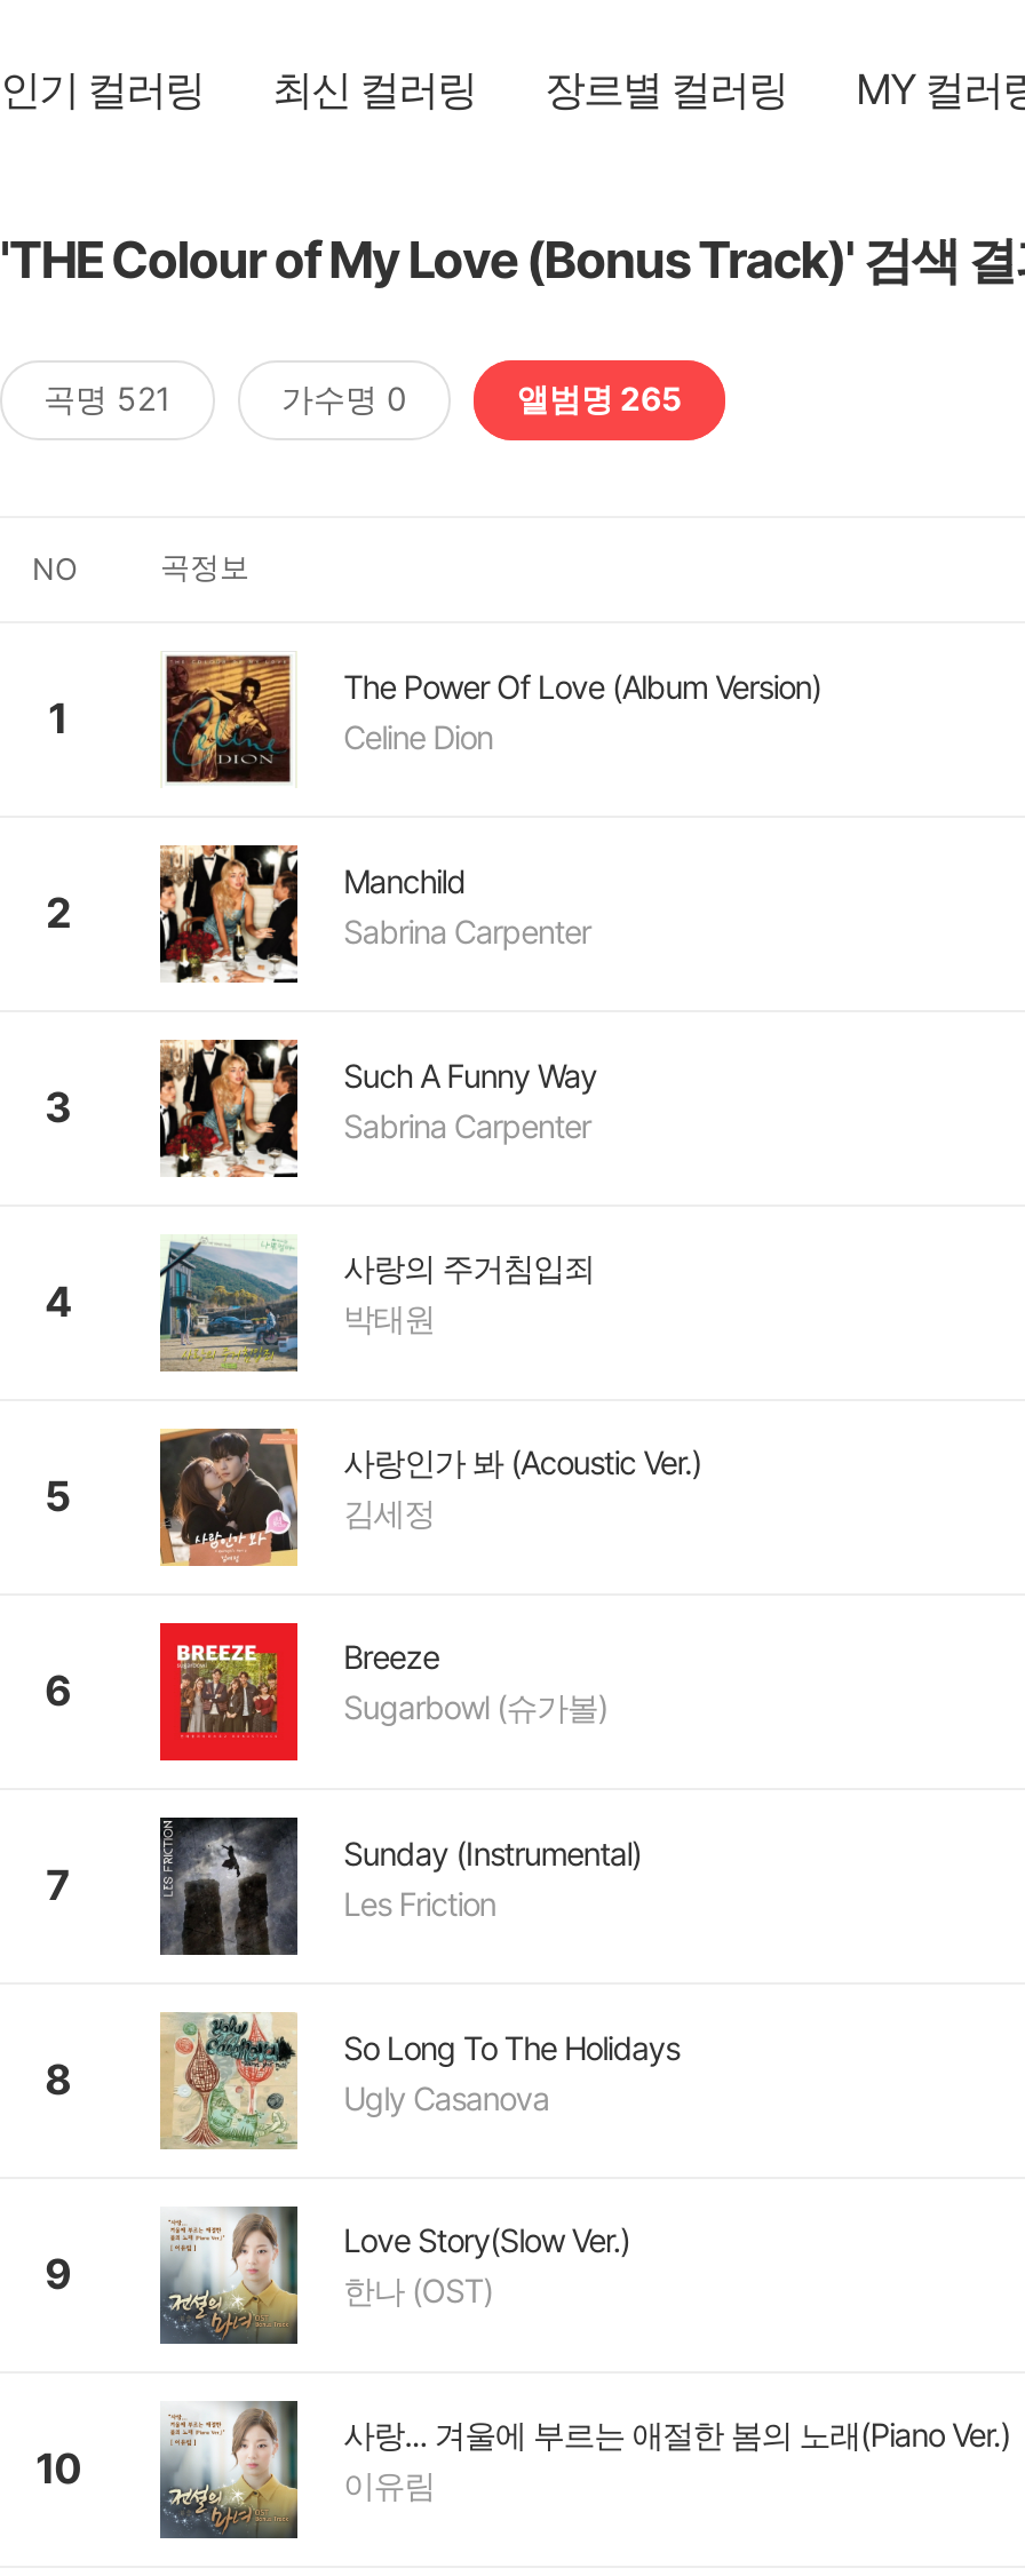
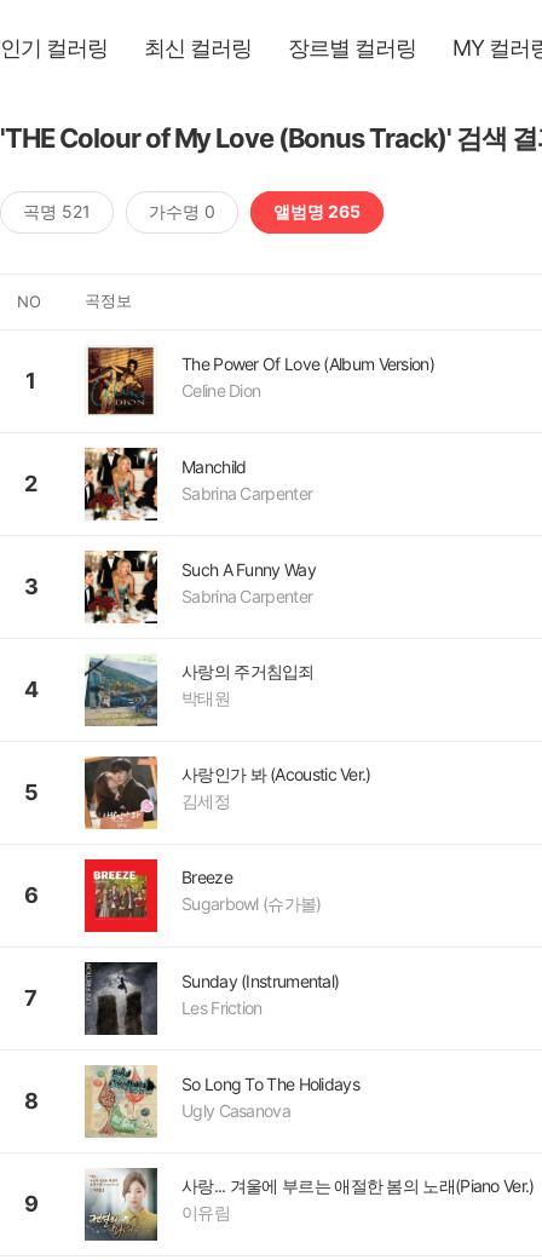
[343,2220,630,2309] Love Story(Slow Ver.) | 한나 (OST) -> none
[35,2444,79,2492] 10 -> none

